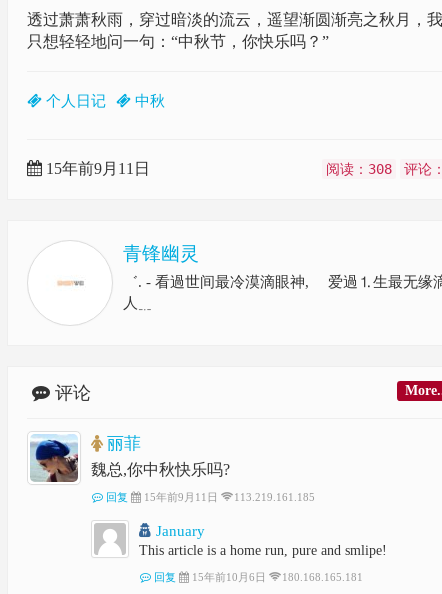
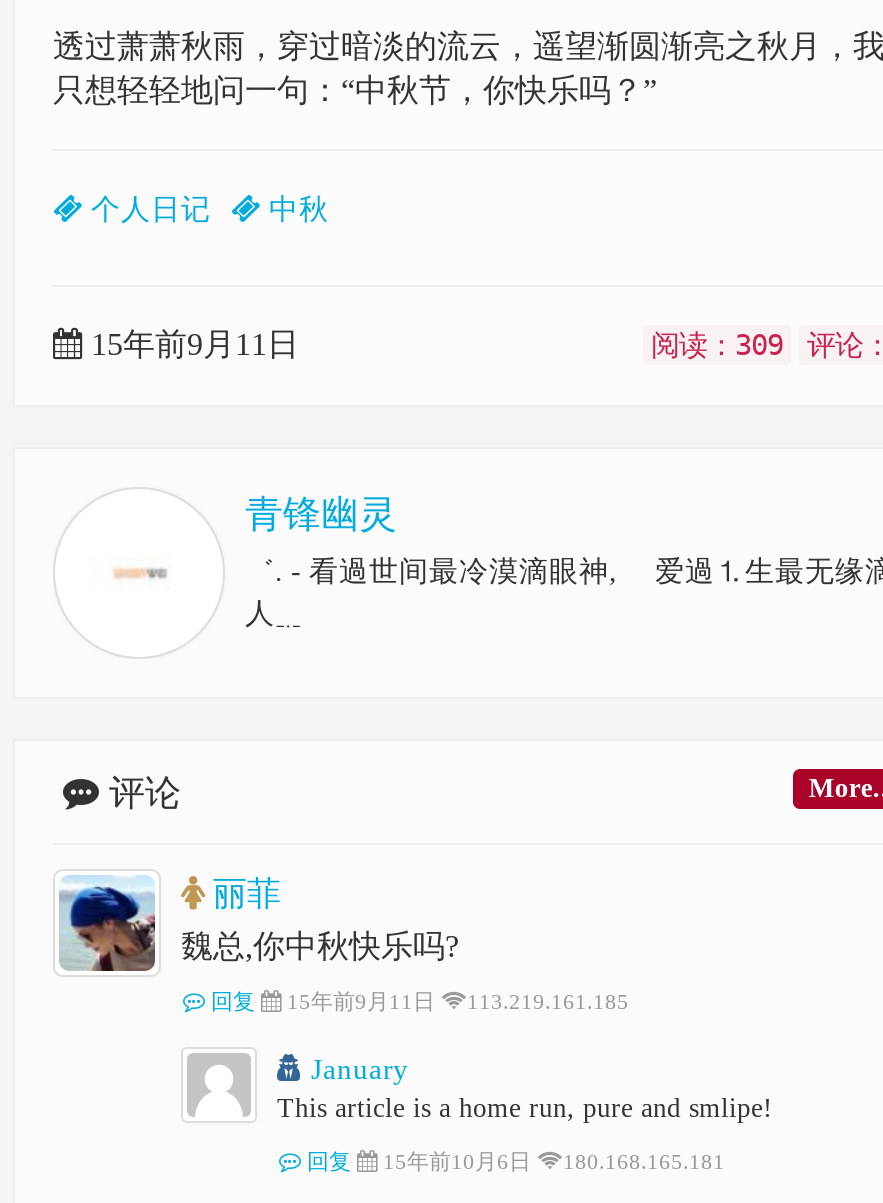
[326,161,392,177] 阅读：308 -> [651,330,783,362] 阅读：309

